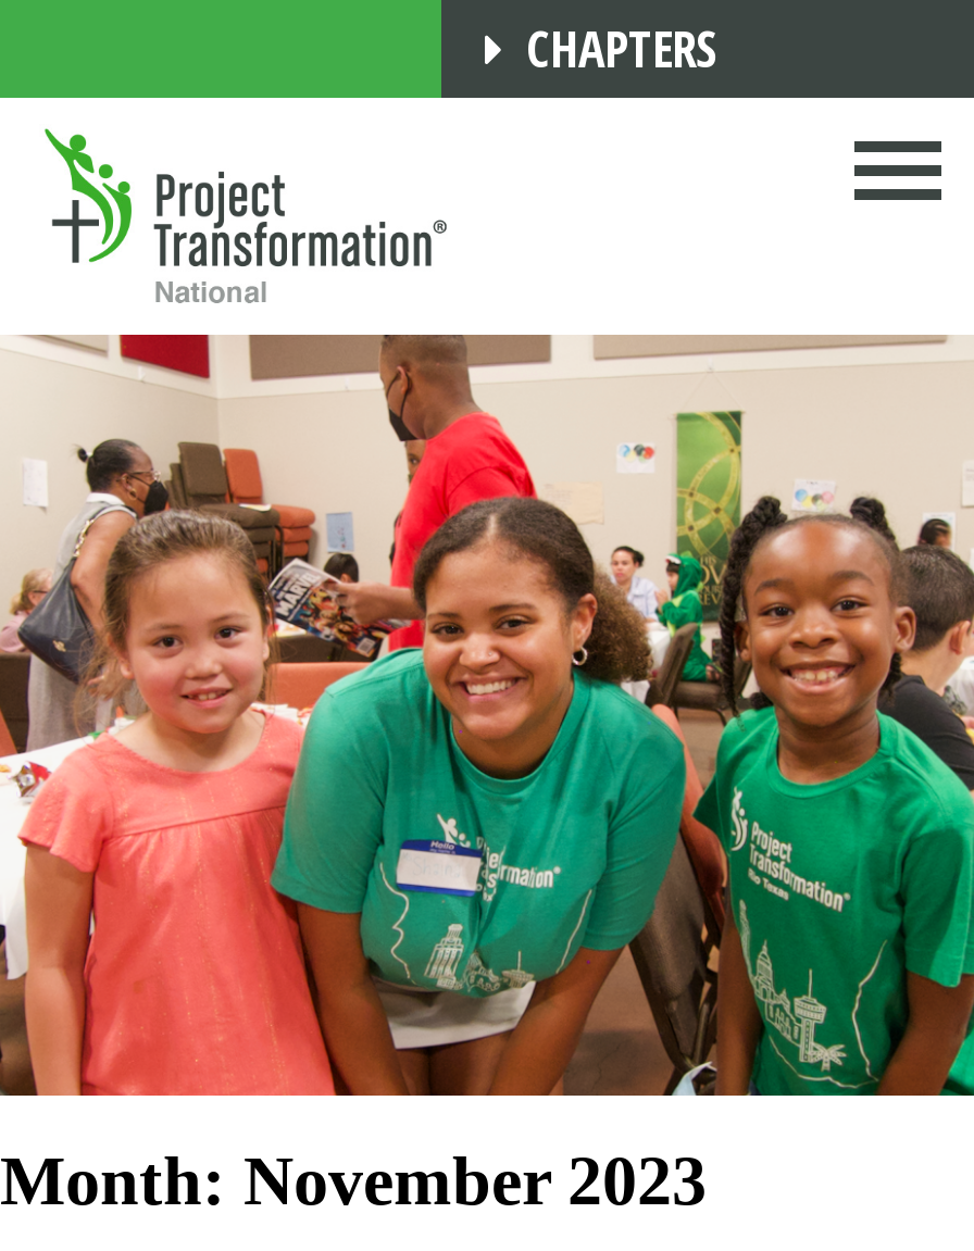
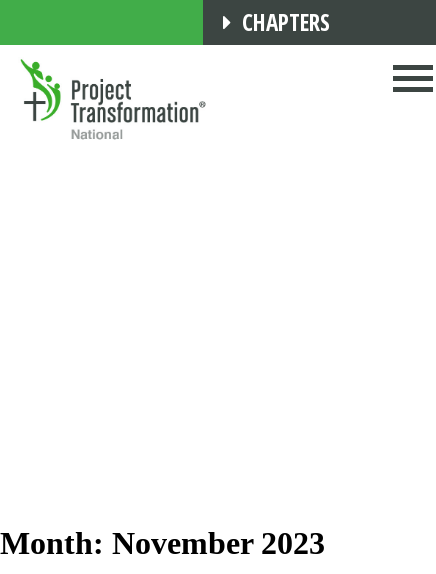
[7,333,967,1098] [image] -> none

